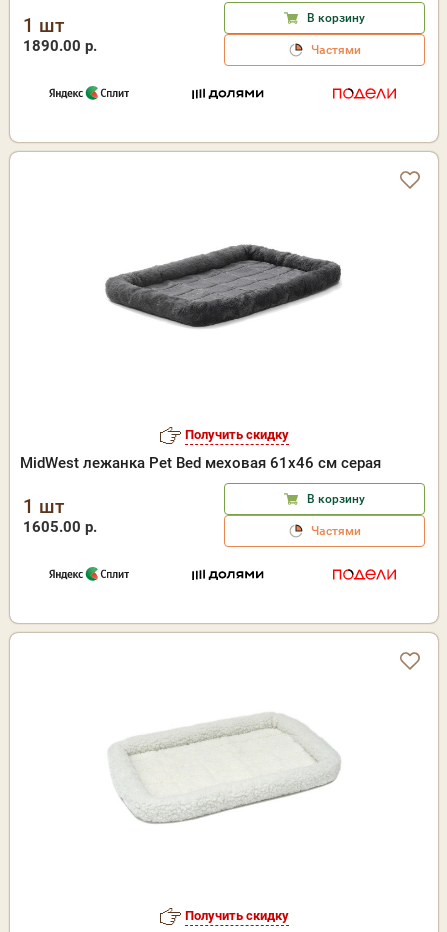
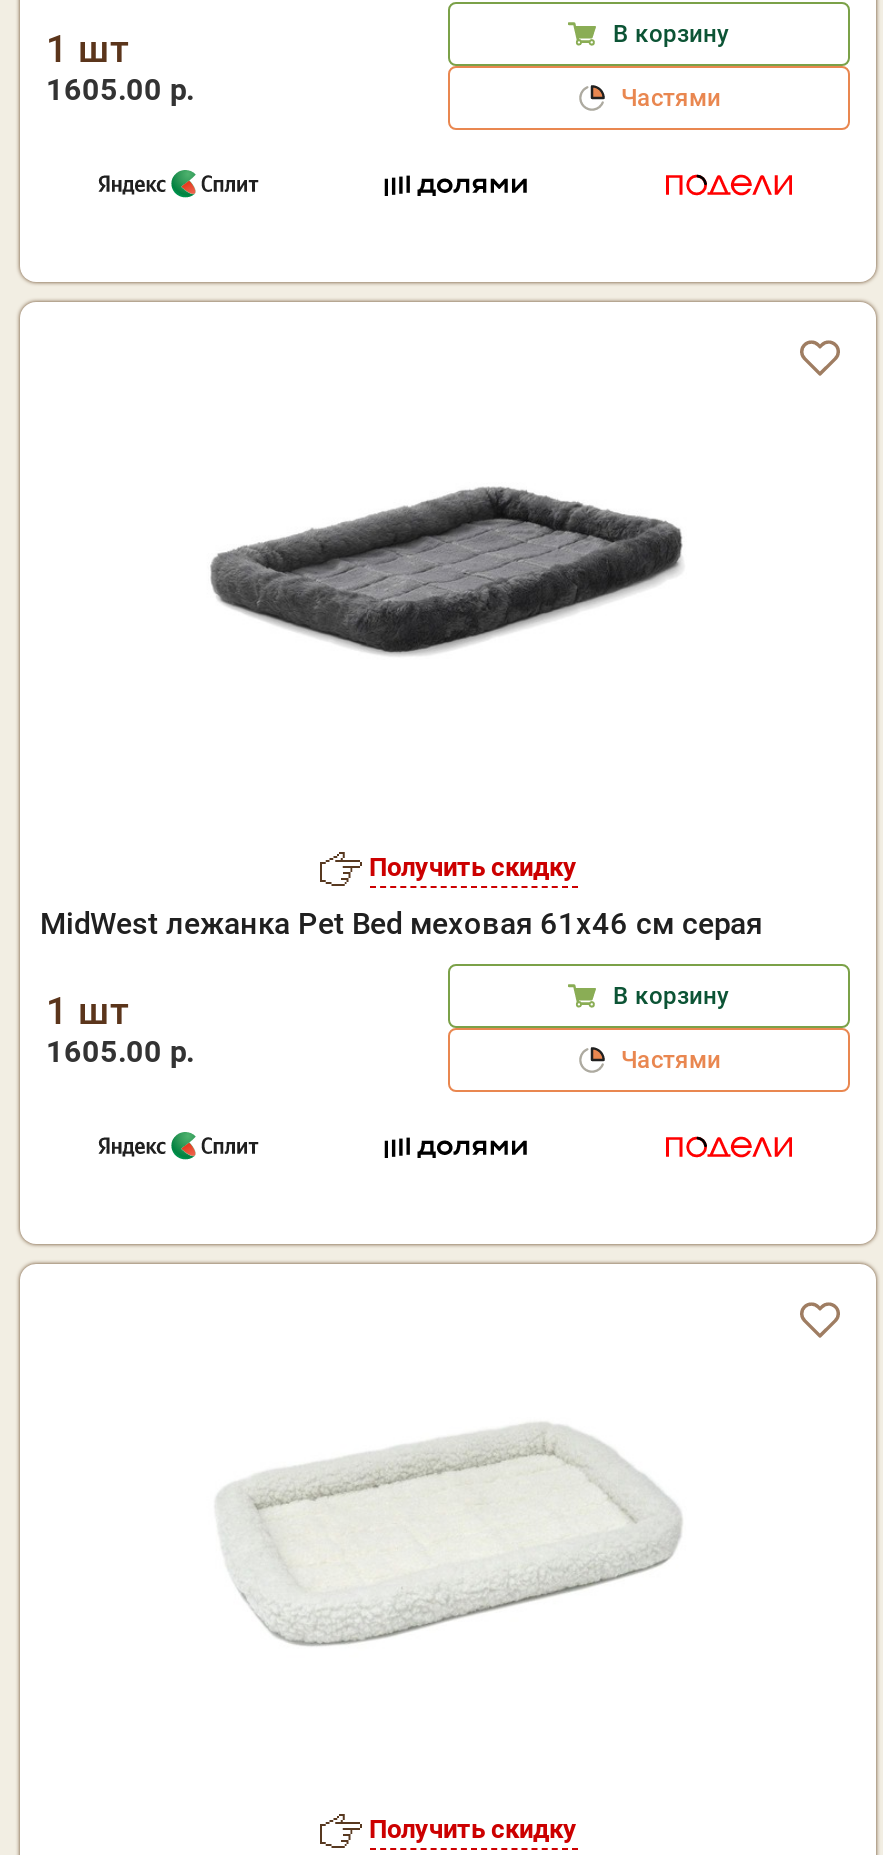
[23,37,97,55] 1890.00 р. -> [46,73,194,109] 1605.00 р.

